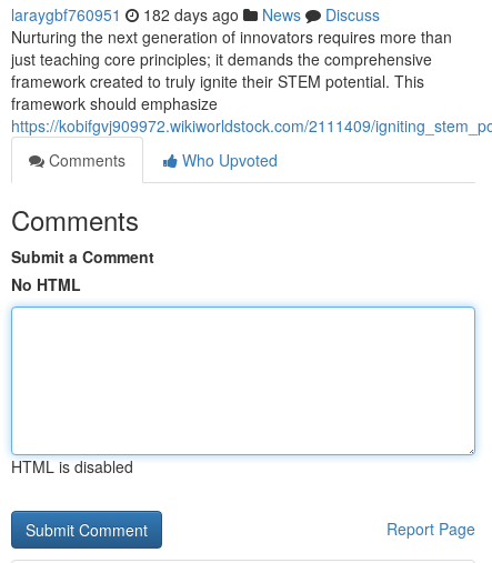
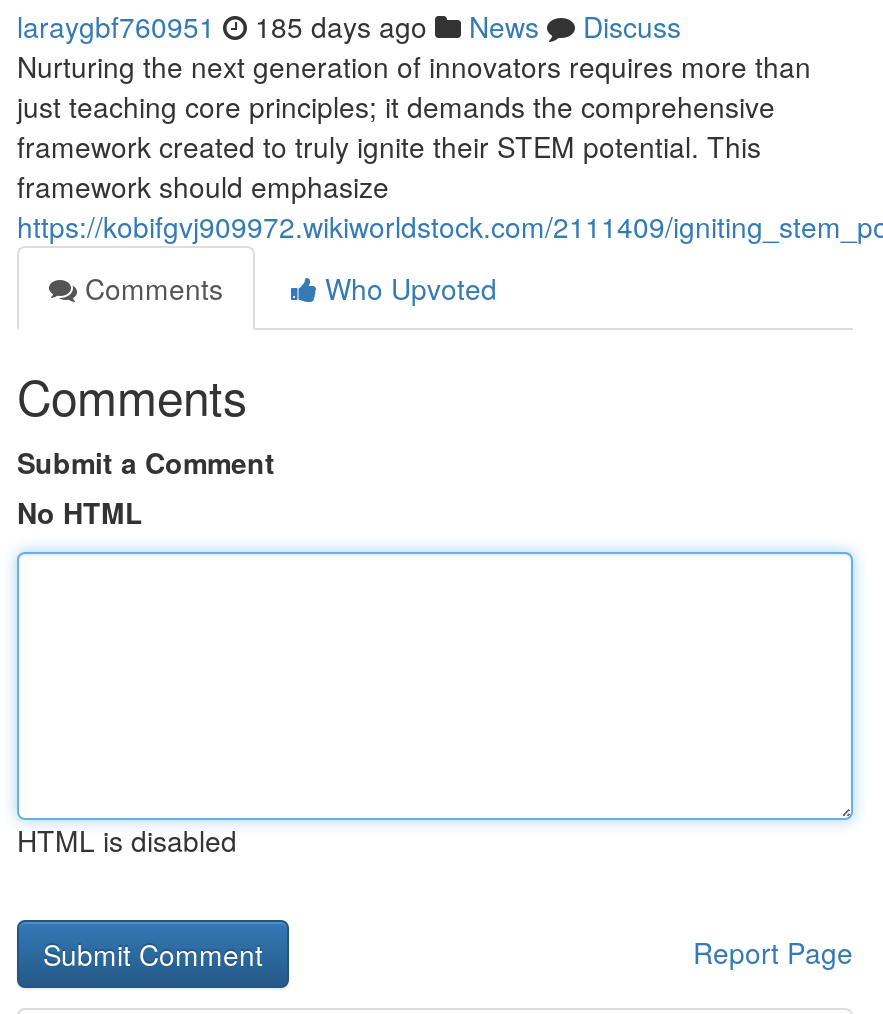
[11,3,380,26] laraygbf760951 182 days ago News Discuss -> [17,6,681,46] laraygbf760951 185 days ago News Discuss

